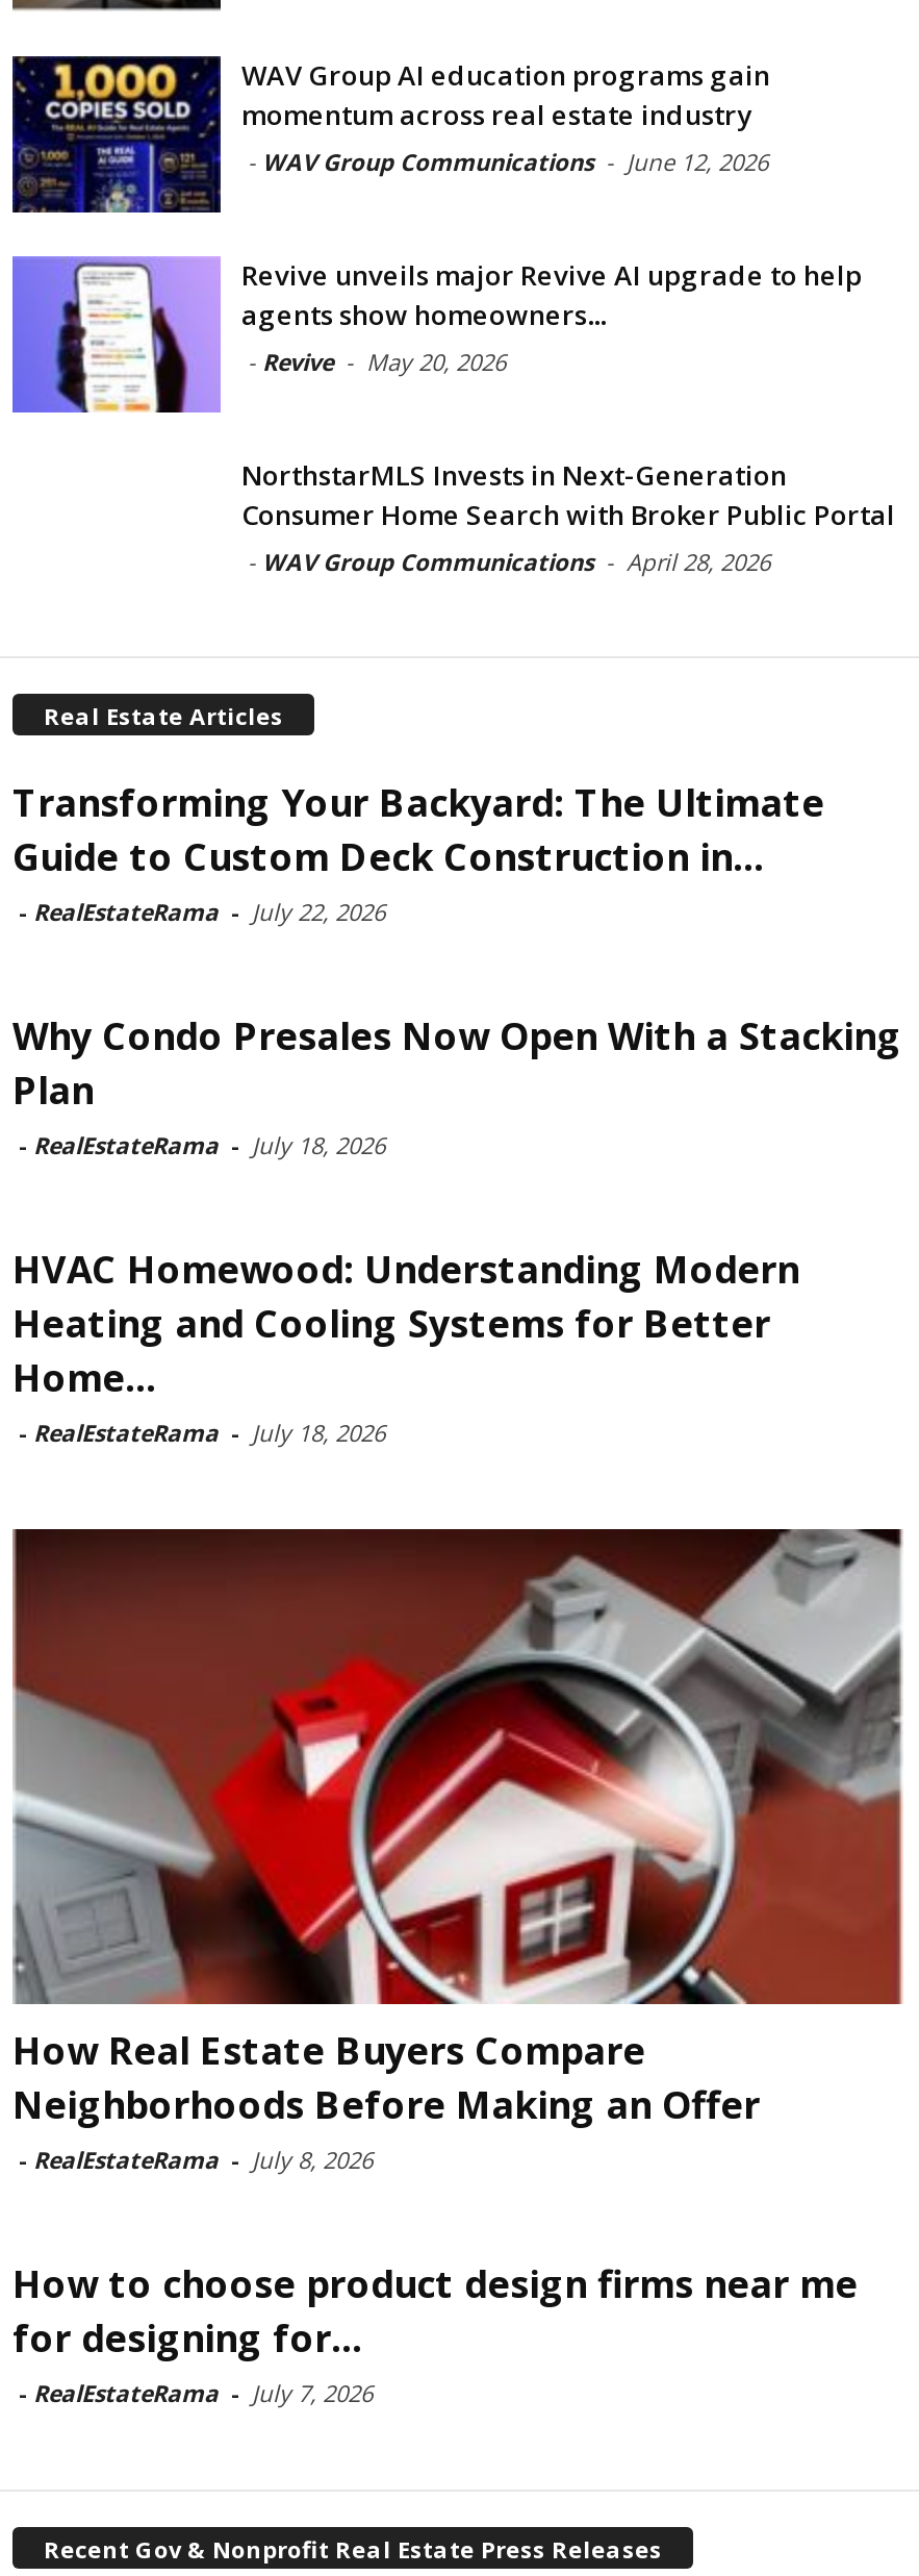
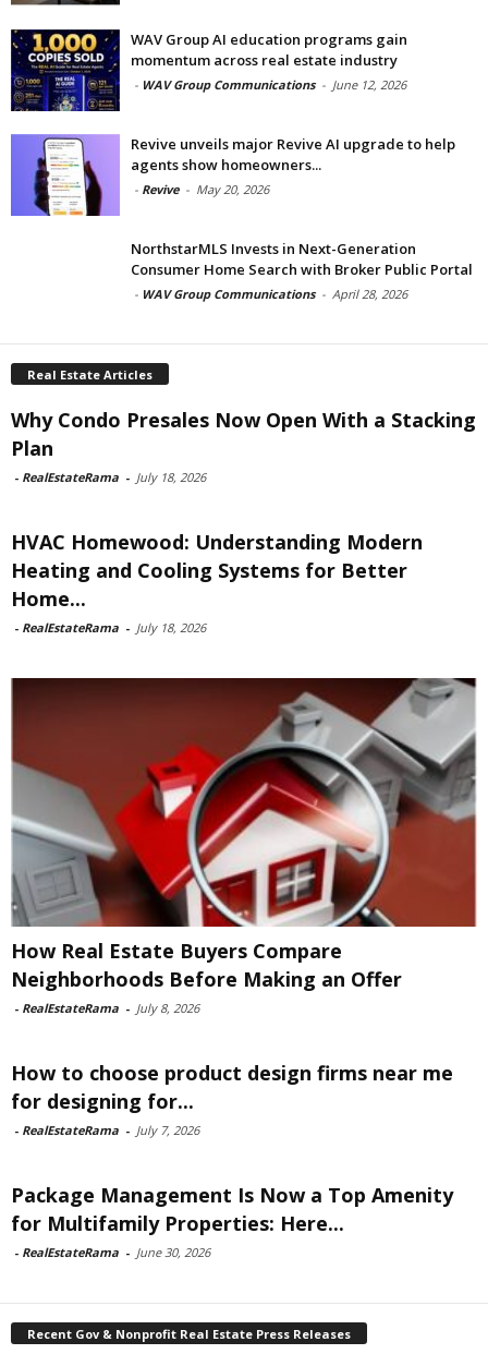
[12,777,824,927] Transforming Your Backyard: The Ultimate | Guide to Custom Deck Construction in... | - RealEstateRama - July 22, 2026 -> none
moved [10,1010,905,2408] -> [10,406,478,1138]: [image] | Why Condo Presales Now Open With a Stacking | Plan | ... | for designing for... | - RealEstateRama - July 7, 2026
none -> [11,1182,453,1260] Package Management Is Now a Top Amenity | for Multifamily Properties: Here... | - RealEstateRama - June 30, 2026

